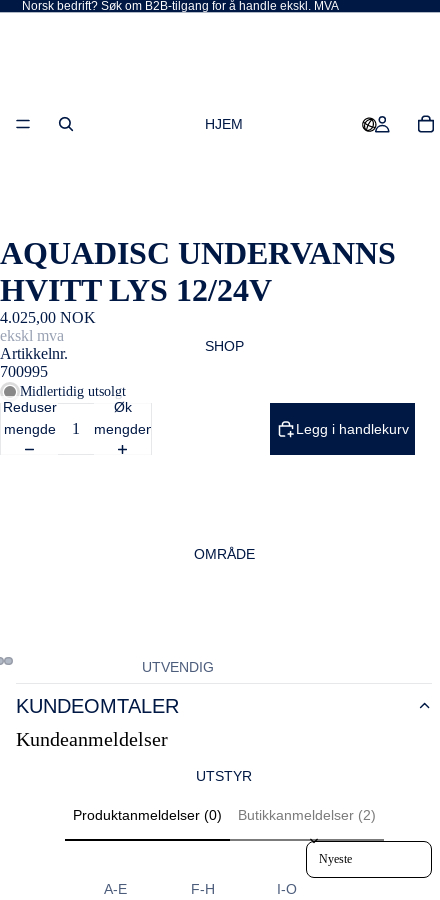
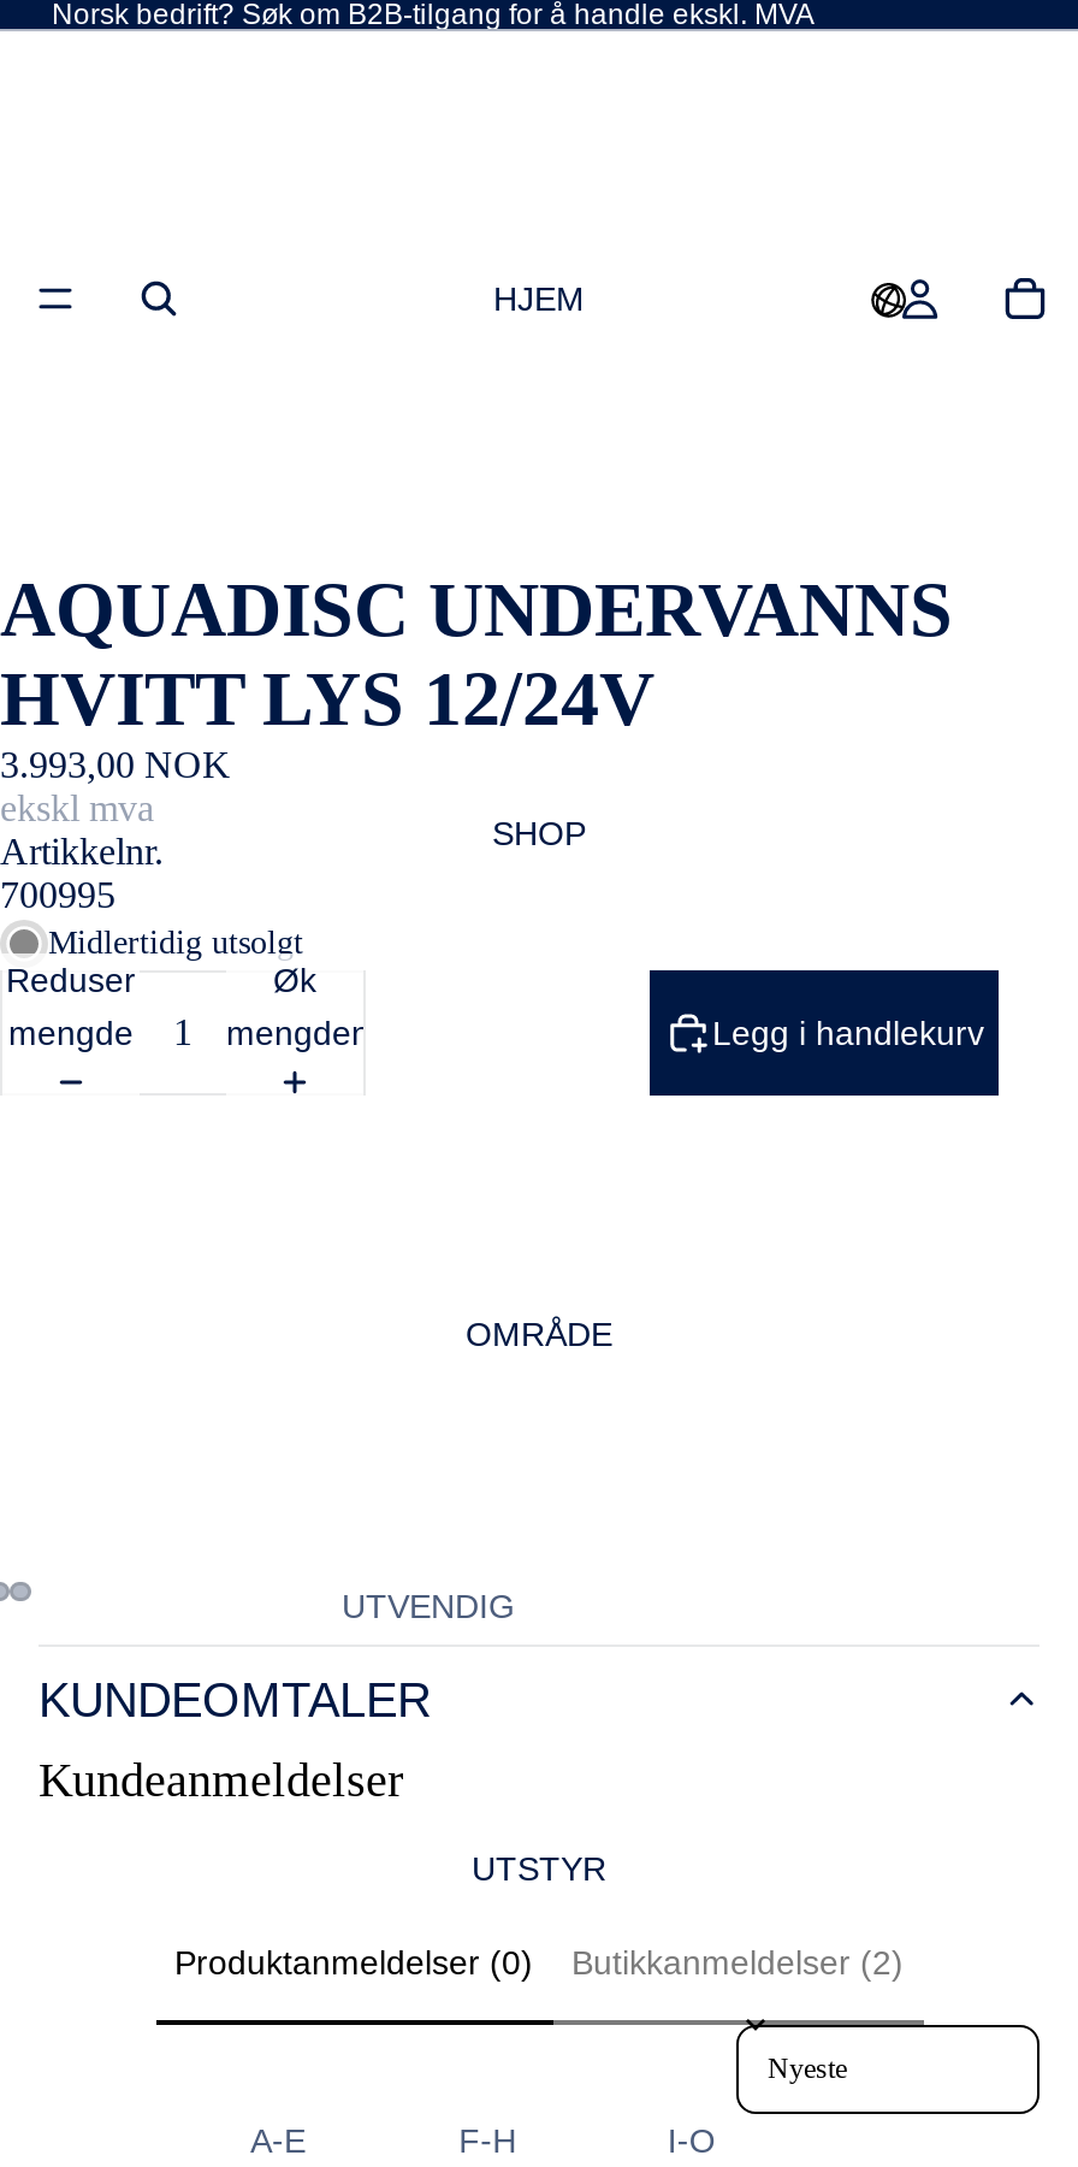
[0,309,96,326] 4.025,00 NOK -> [0,744,231,785] 3.993,00 NOK

